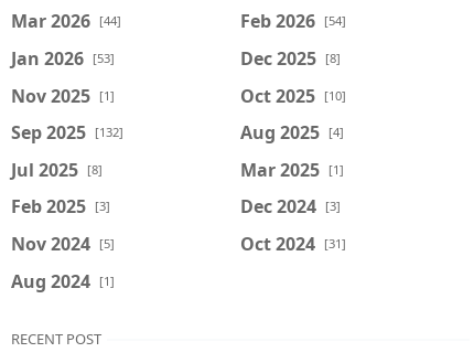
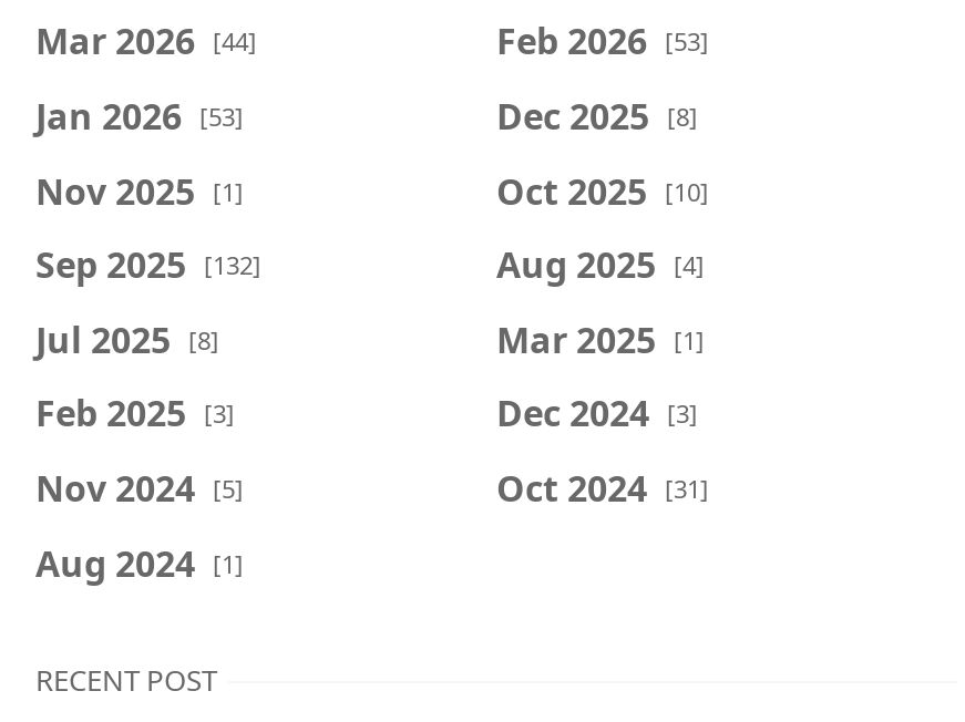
[240,9,346,33] Feb 2026 [54] -> [496,17,709,66] Feb 2026 [53]

